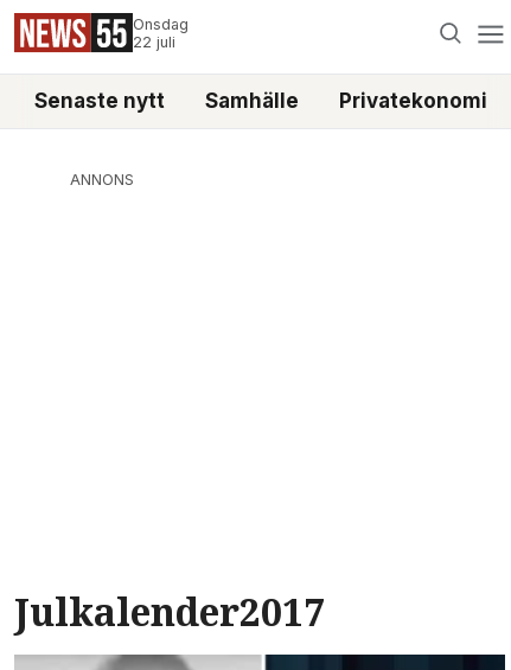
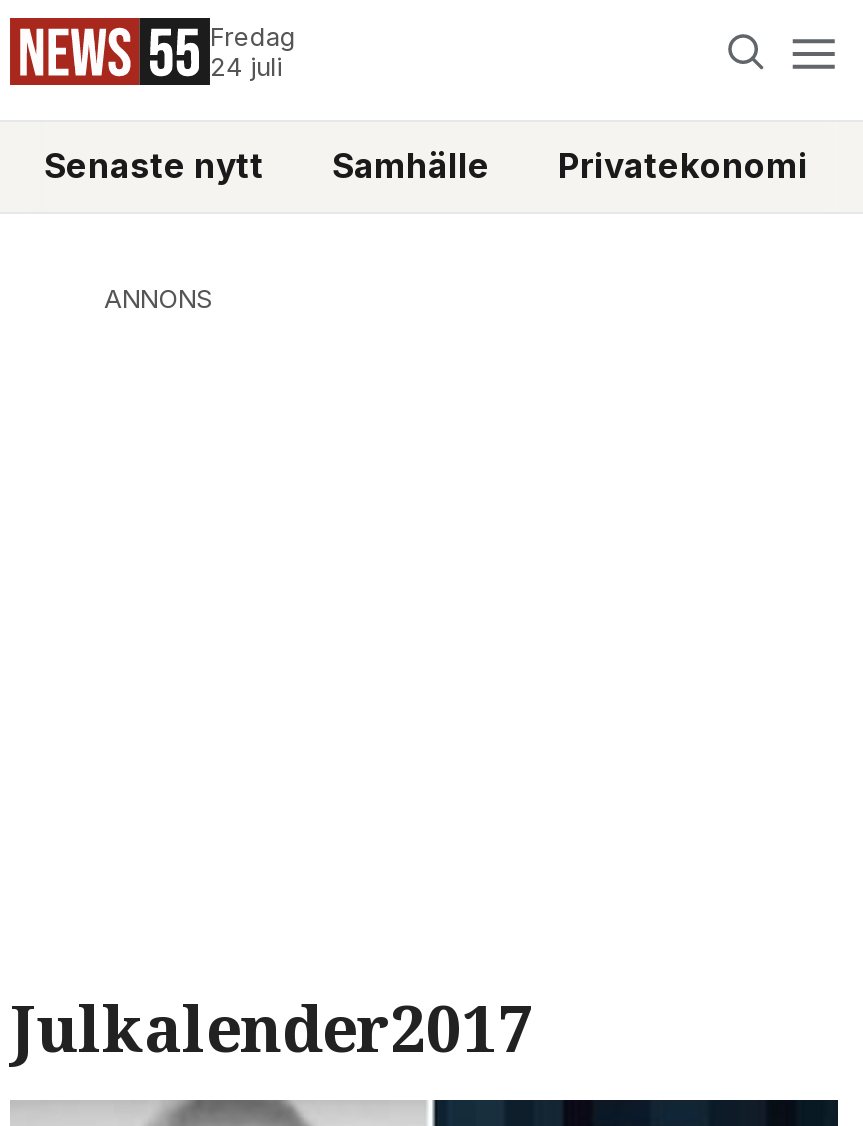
[133,15,189,51] Onsdag | 22 juli -> [210,22,296,82] Fredag | 24 juli

